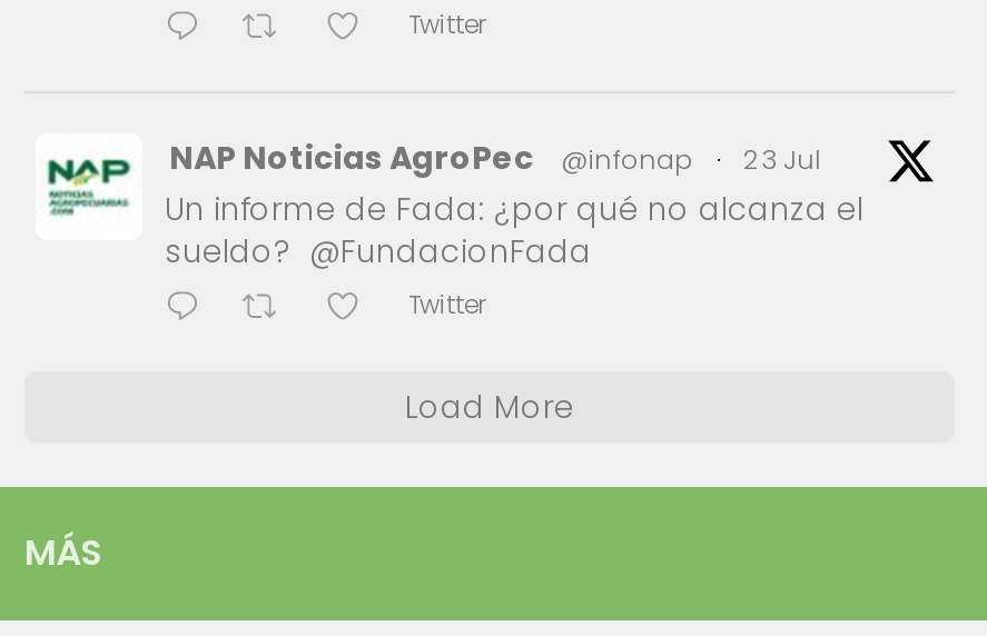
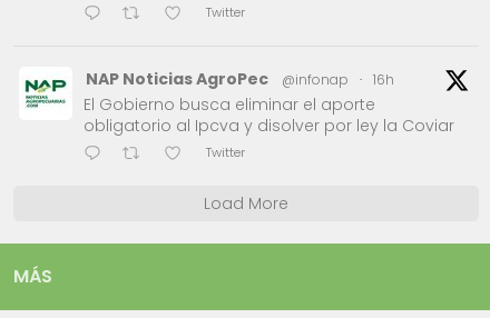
[165,140,863,273] 23 Jul | Un informe de Fada: ¿por qué no alcanza el | sueldo? @FundacionFada -> [84,70,454,137] 16h | El Gobierno busca eliminar el aporte | obligatorio al Ipcva y disolver por ley la Coviar

